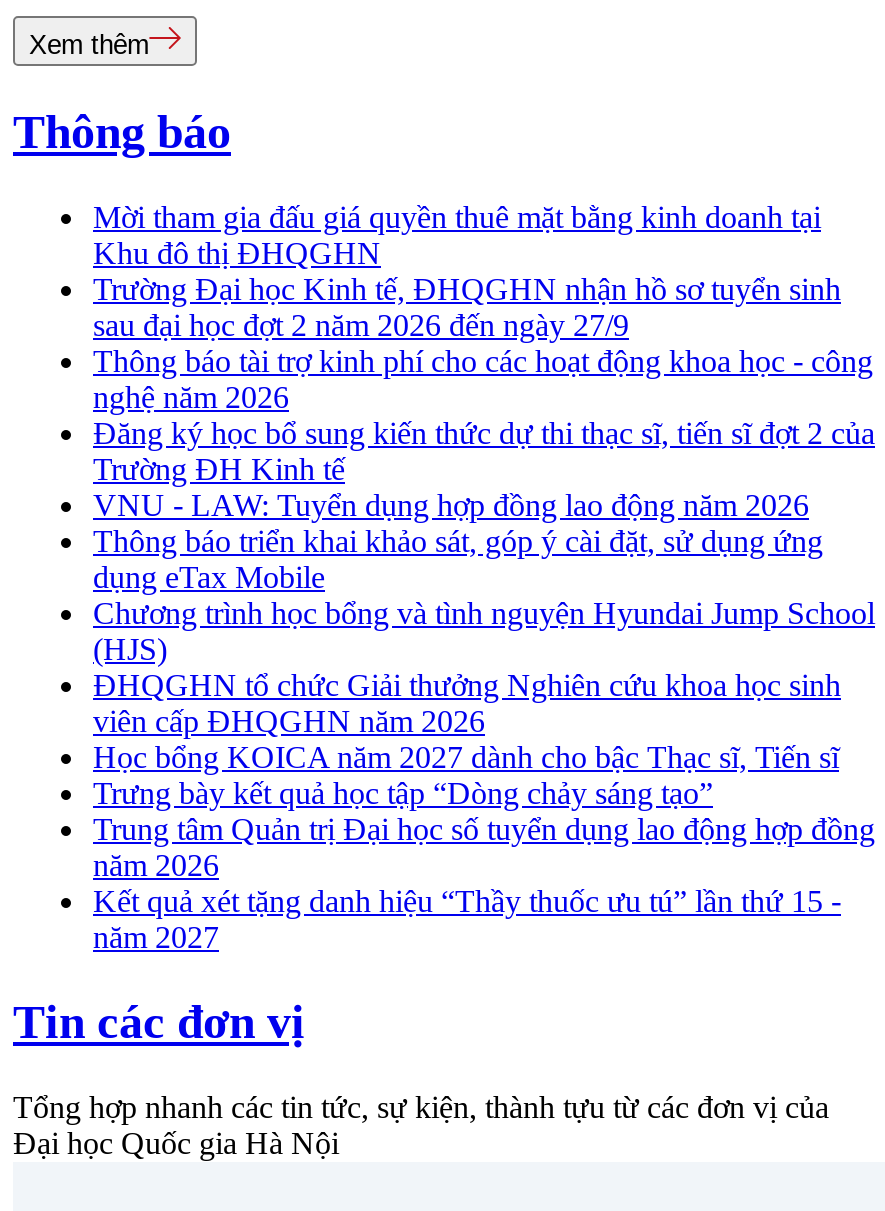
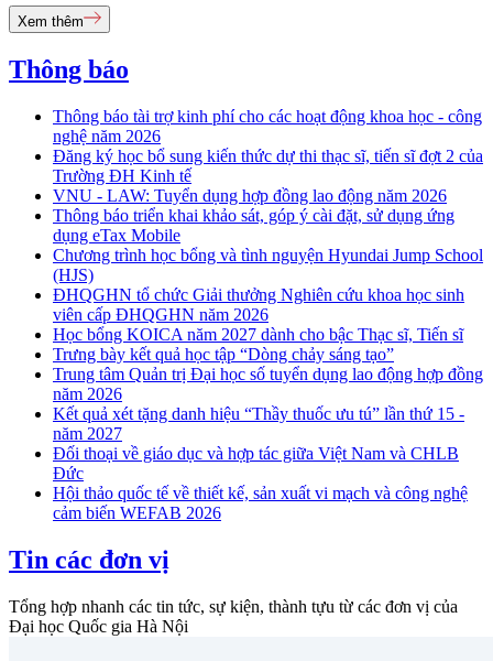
[93,200,841,342] Mời tham gia đấu giá quyền thuê mặt bằng kinh doanh tại | Khu đô thị ĐHQGHN | Trường Đại học Kinh tế, ĐHQGHN nhận hồ sơ tuyển sinh | sau đại học đợt 2 năm 2026 đến ngày 27/9 -> none
moved [93,344,875,954] -> [53,107,483,443]: Thông báo tài trợ kinh phí cho các hoạt động khoa học - công | nghệ năm 2026 | Đăng ký học bổ sung kiến thức dự thi thạc sĩ, tiến sĩ đợt 2 của | ... | Kết quả xét tặng danh hiệu “Thầy thuốc ưu tú” lần thứ 15 - | năm 2027
none -> [53,444,468,522] Đối thoại về giáo dục và hợp tác giữa Việt Nam và CHLB | Đức | Hội thảo quốc tế về thiết kế, sản xuất vi mạch và công nghệ | cảm biến WEFAB 2026

